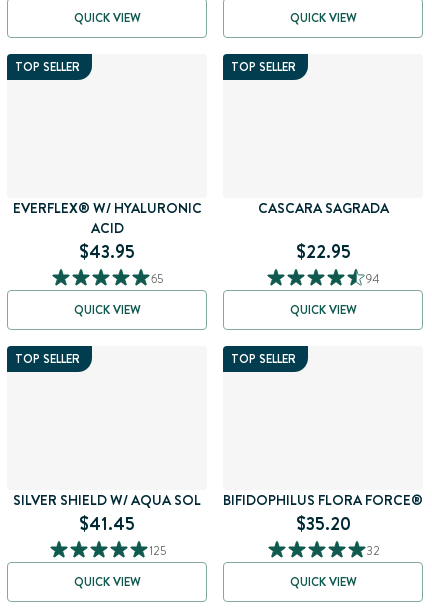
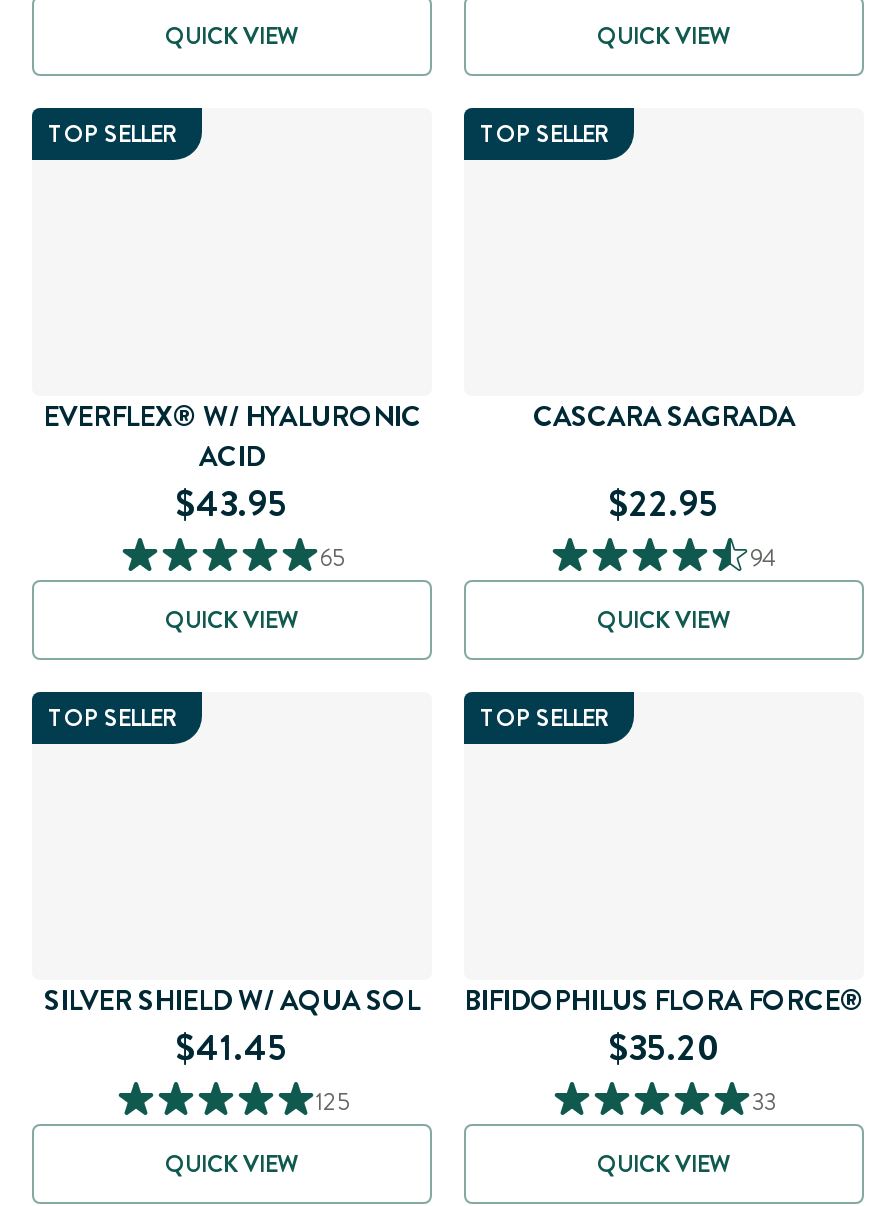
[366,542,379,560] 32 -> [752,1084,776,1120] 33

